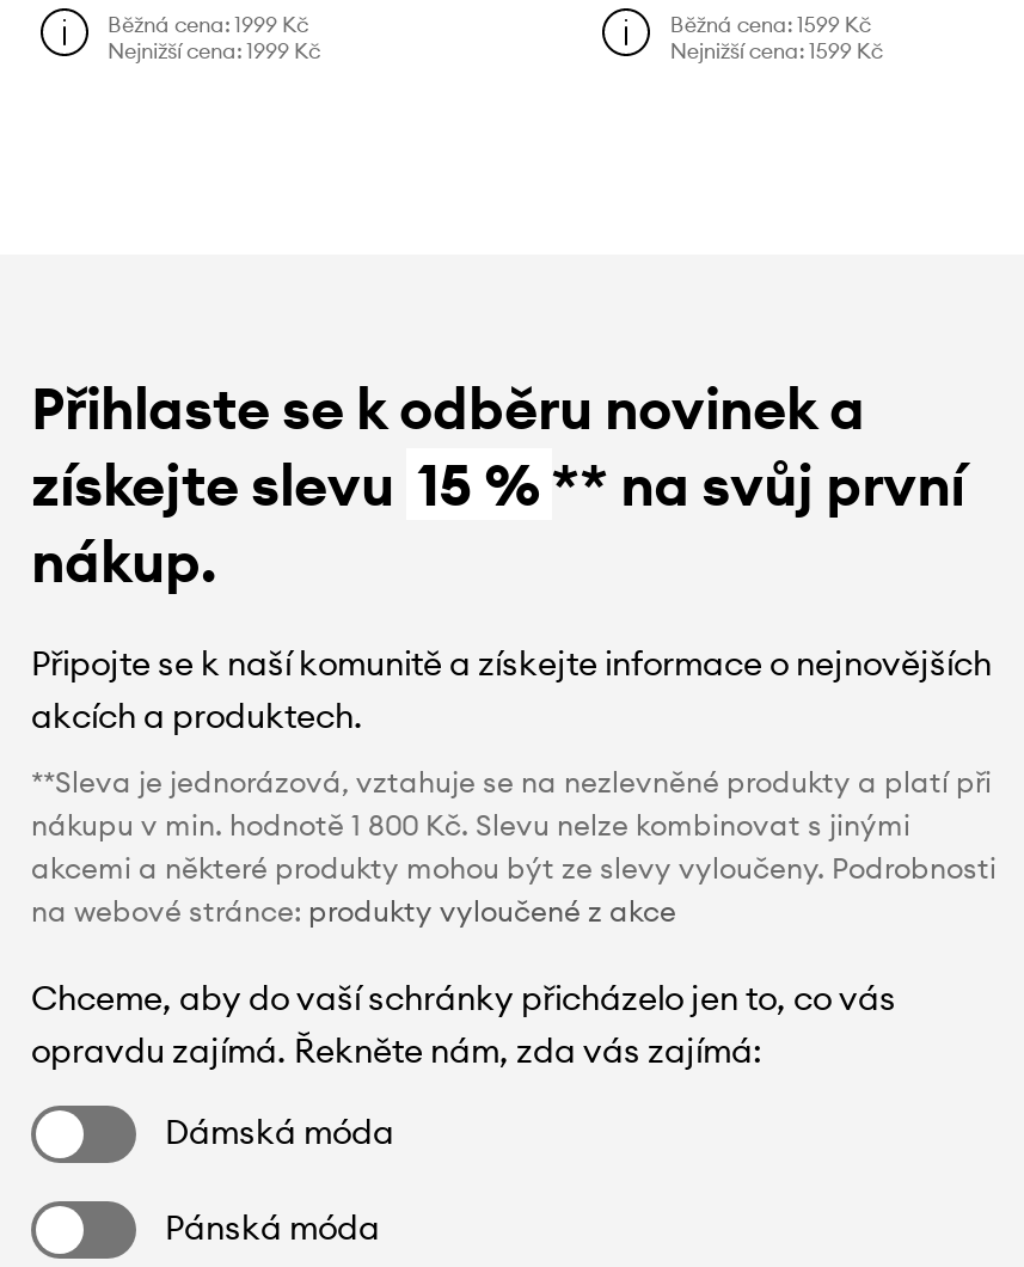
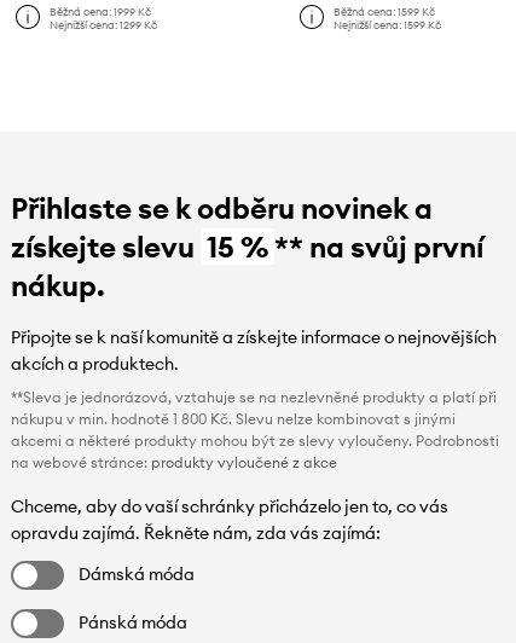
[108,37,320,63] Nejnižší cena: 1999 Kč -> [50,18,157,32] Nejnižší cena: 1299 Kč

